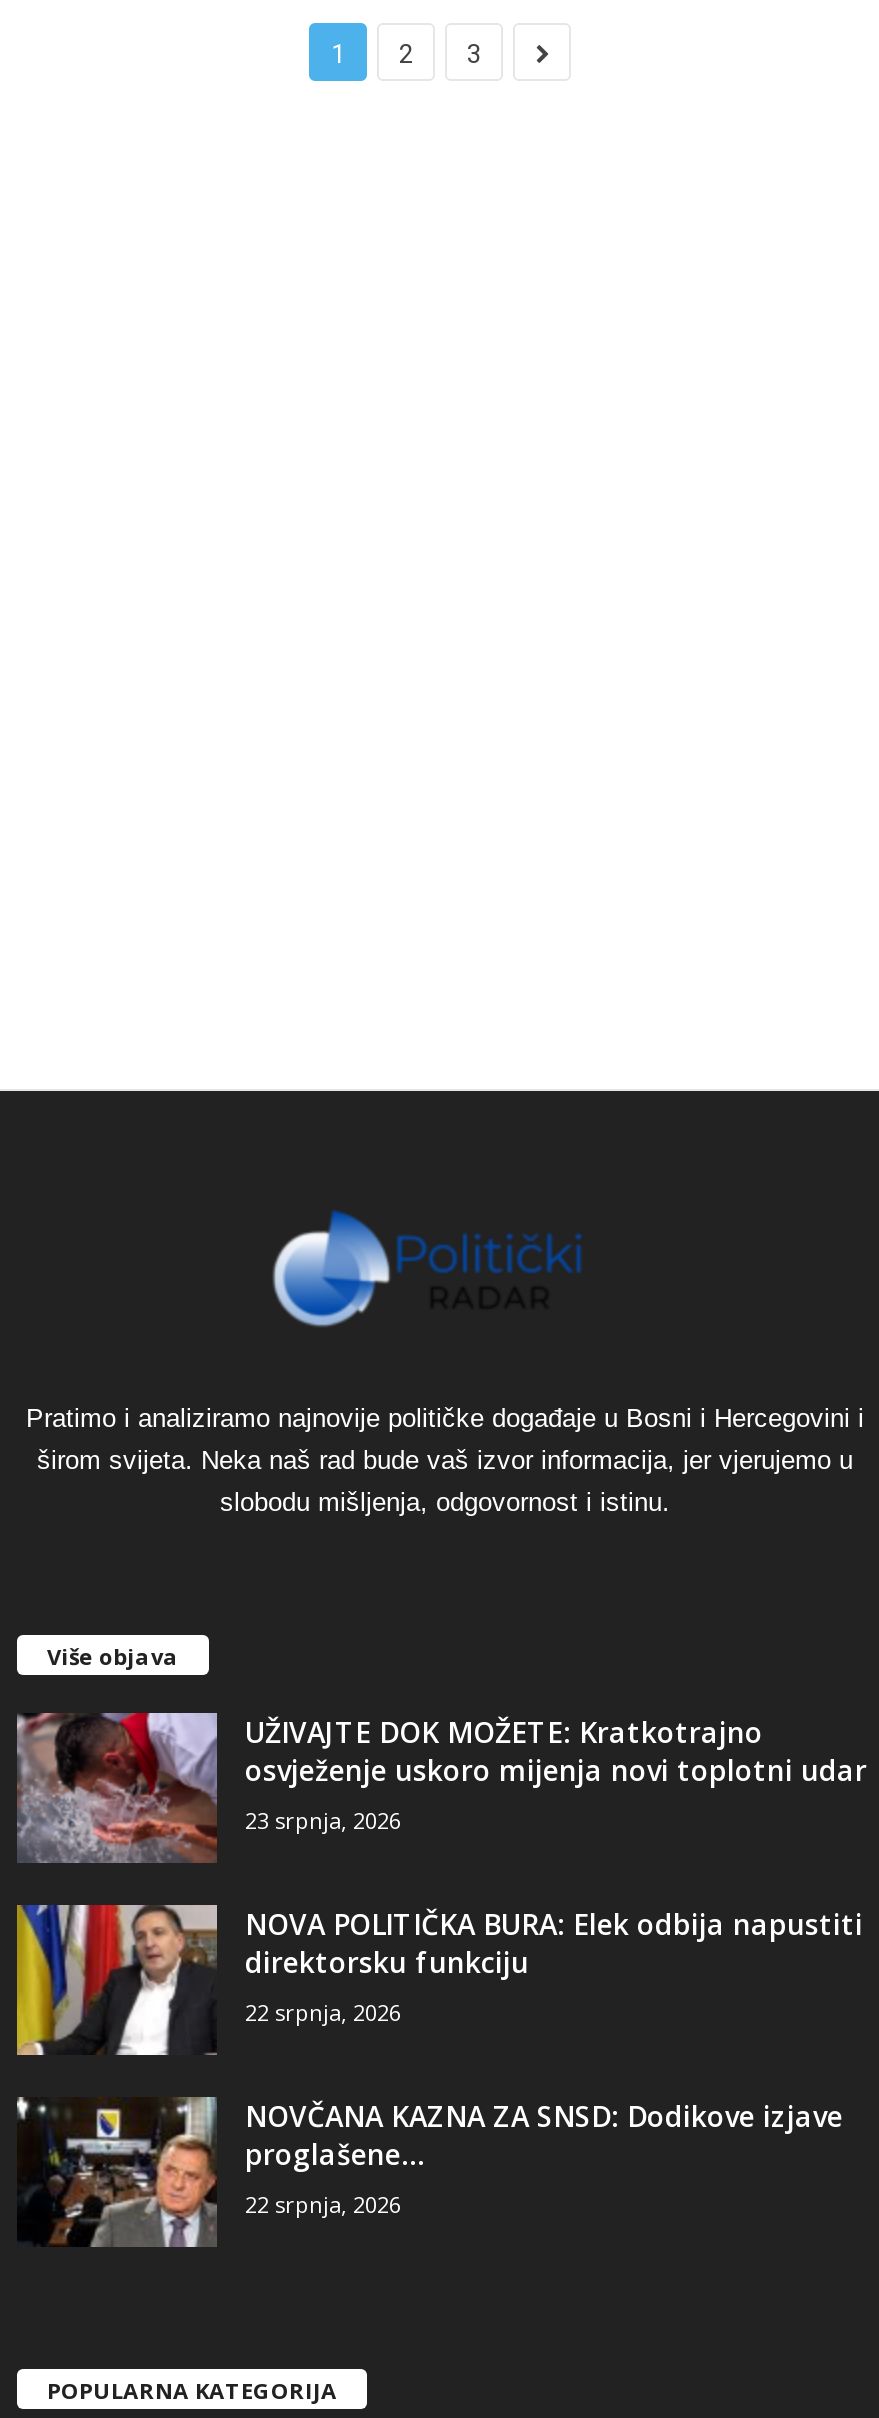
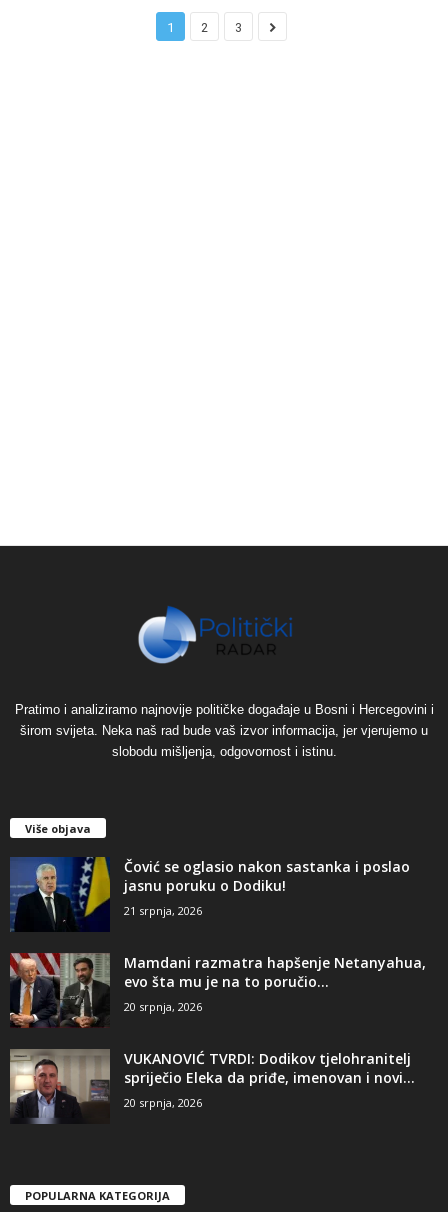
[15,1711,867,1865] [image] | UŽIVAJTE DOK MOŽETE: Kratkotrajno | osvježenje uskoro mijenja novi toplotni udar | 23 srpnja, 2026 -> [10,856,410,932] [image] | Čović se oglasio nakon sastanka i poslao | jasnu poruku o Dodiku! | 21 srpnja, 2026
[15,1903,863,2057] [image] | NOVA POLITIČKA BURA: Elek odbija napustiti | direktorsku funkciju | 22 srpnja, 2026 -> [9,952,426,1028] [image] | Mamdani razmatra hapšenje Netanyahua, | evo šta mu je na to poručio... | 20 srpnja, 2026
[17,2096,843,2249] [image] | NOVČANA KAZNA ZA SNSD: Dodikove izjave | proglašene… | 22 srpnja, 2026 -> [9,1048,415,1125] [image] | VUKANOVIĆ TVRDI: Dodikov tjelohranitelj | spriječio Eleka da priđe, imenovan i novi... | 20 srpnja, 2026

